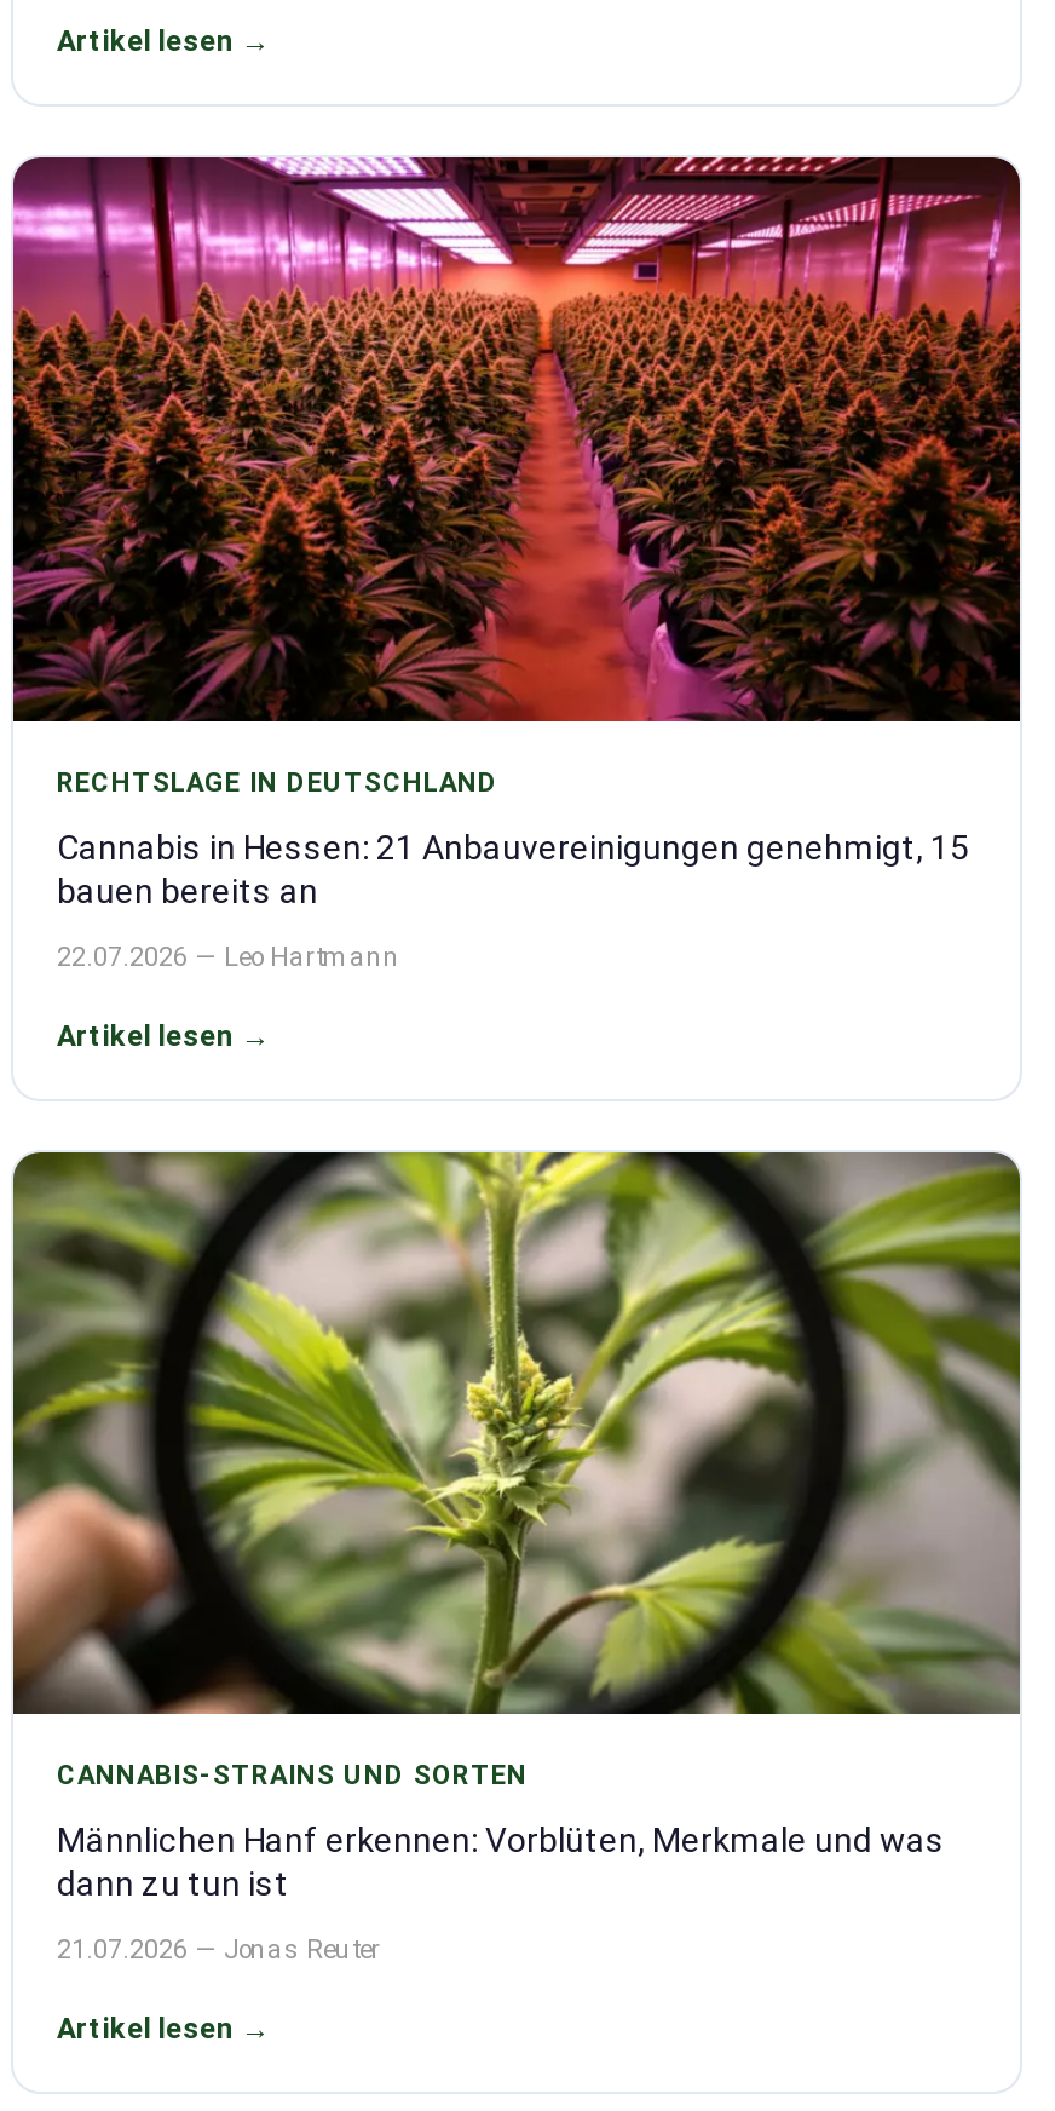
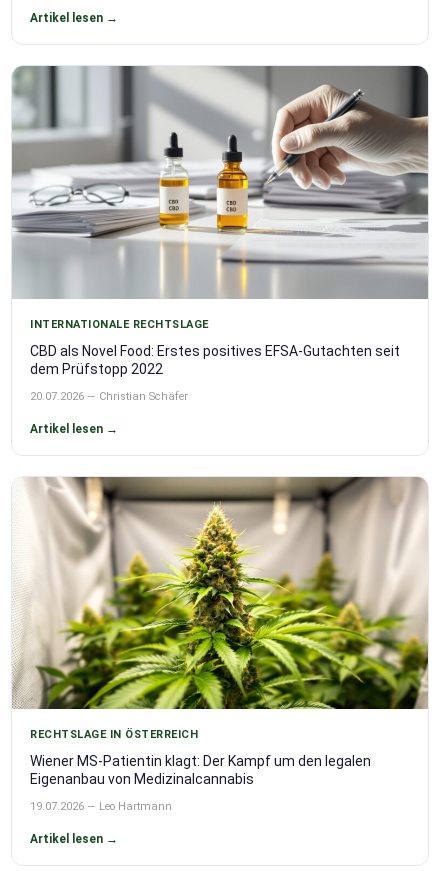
[11,155,1022,798] [image] | RECHTSLAGE IN DEUTSCHLAND -> [12,65,429,331] [image] | INTERNATIONALE RECHTSLAGE
[57,827,969,910] Cannabis in Hessen: 21 Anbauvereinigungen genehmigt, 15 | bauen bereits an -> [30,343,400,377] CBD als Novel Food: Erstes positives EFSA-Gutachten seit | dem Prüfstopp 2022
[57,941,400,973] 22.07.2026 — Leo Hartmann -> [30,390,188,403] 20.07.2026 — Christian Schäfer
[11,1150,1022,1792] [image] | CANNABIS-STRAINS UND SORTEN -> [12,476,428,741] [image] | RECHTSLAGE IN ÖSTERREICH
[57,1821,945,1903] Männlichen Hanf erkennen: Vorblüten, Merkmale und was | dann zu tun ist -> [30,753,371,787] Wiener MS-Patientin klagt: Der Kampf um den legalen | Eigenanbau von Medizinalcannabis
[57,1935,381,1966] 21.07.2026 — Jonas Reuter -> [30,800,172,813] 19.07.2026 — Leo Hartmann

